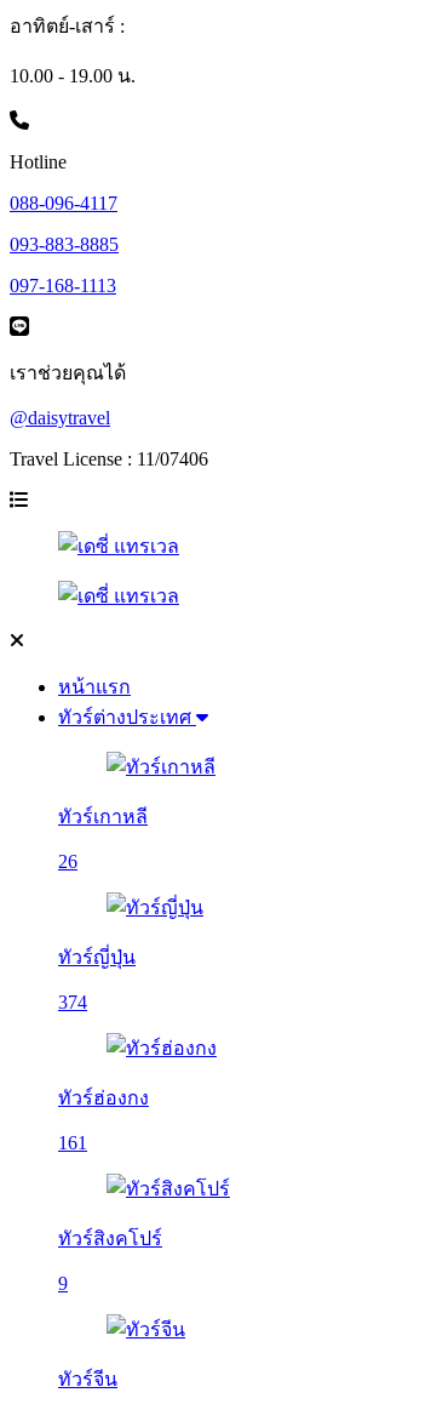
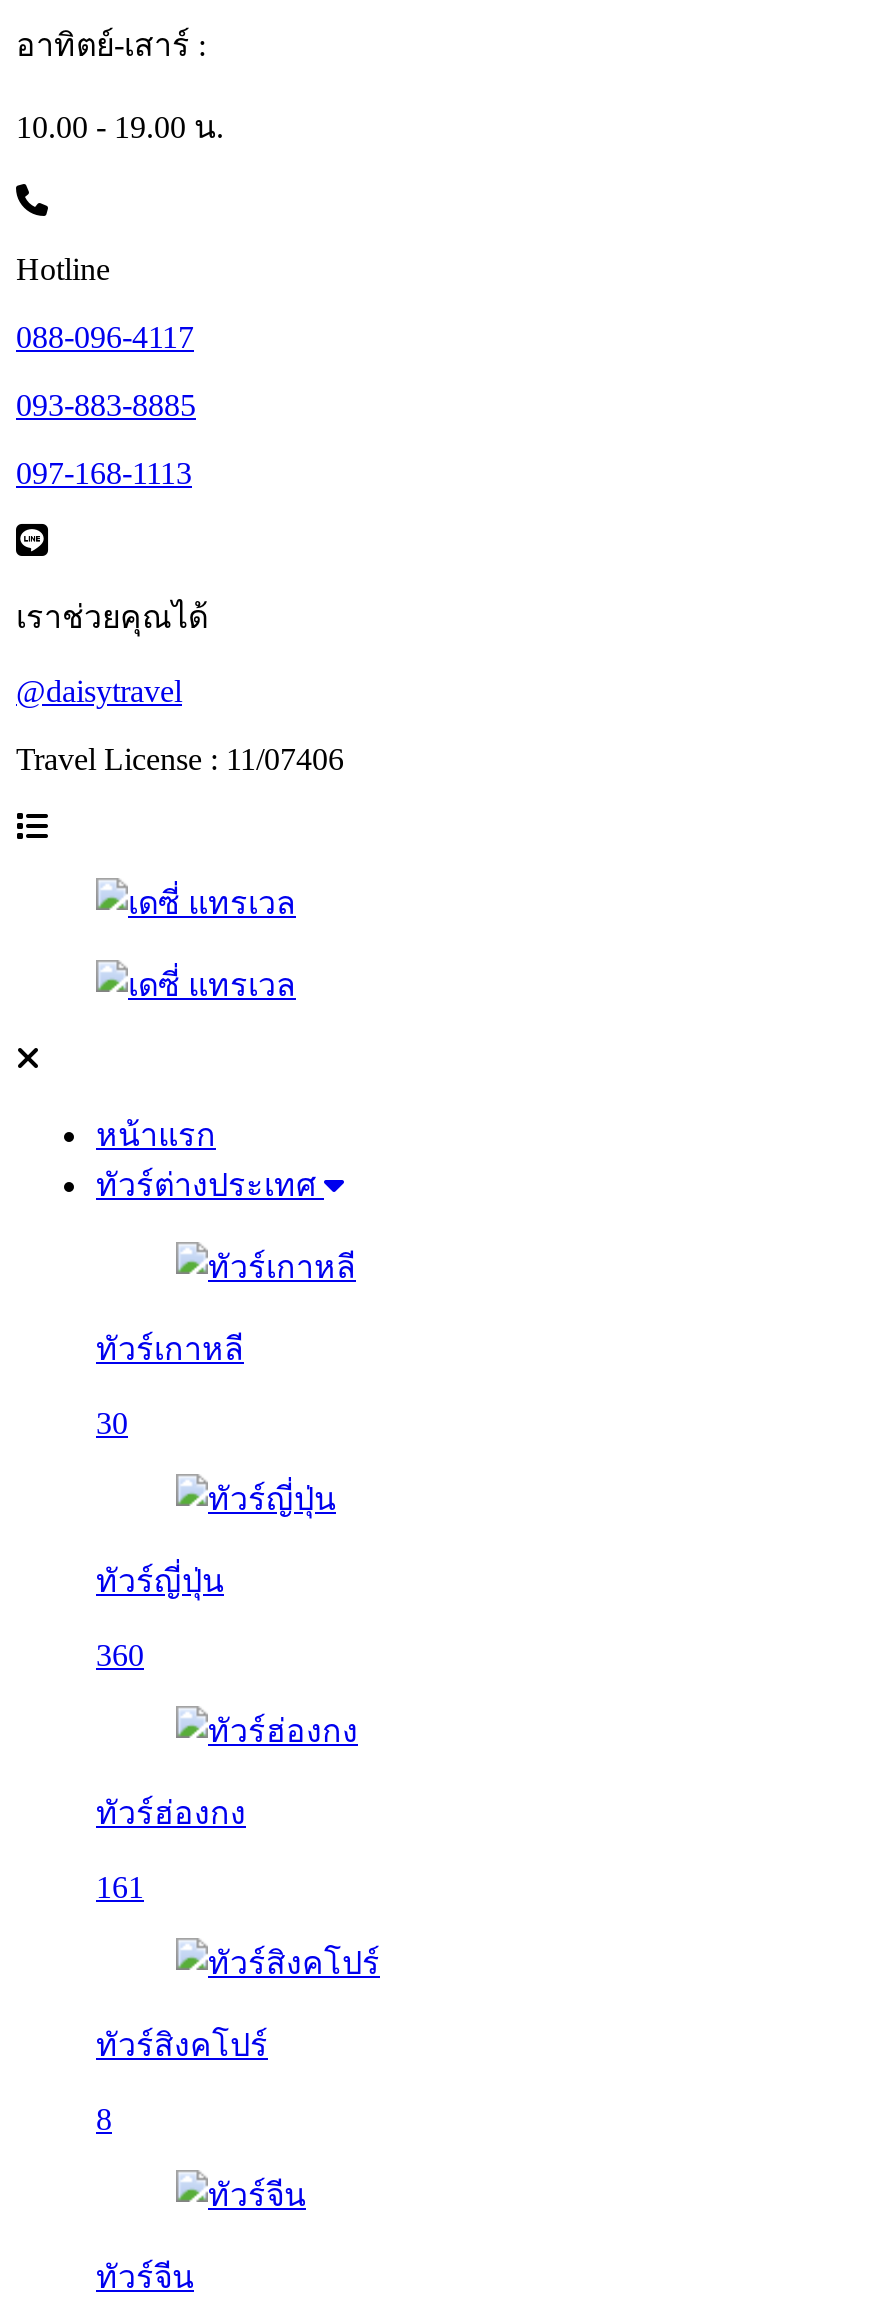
[58,851,77,872] 26 -> [96,1406,128,1440] 30
[58,992,87,1012] 374 -> [96,1638,144,1672] 360
[58,1273,68,1294] 9 -> [96,2102,112,2136] 8

